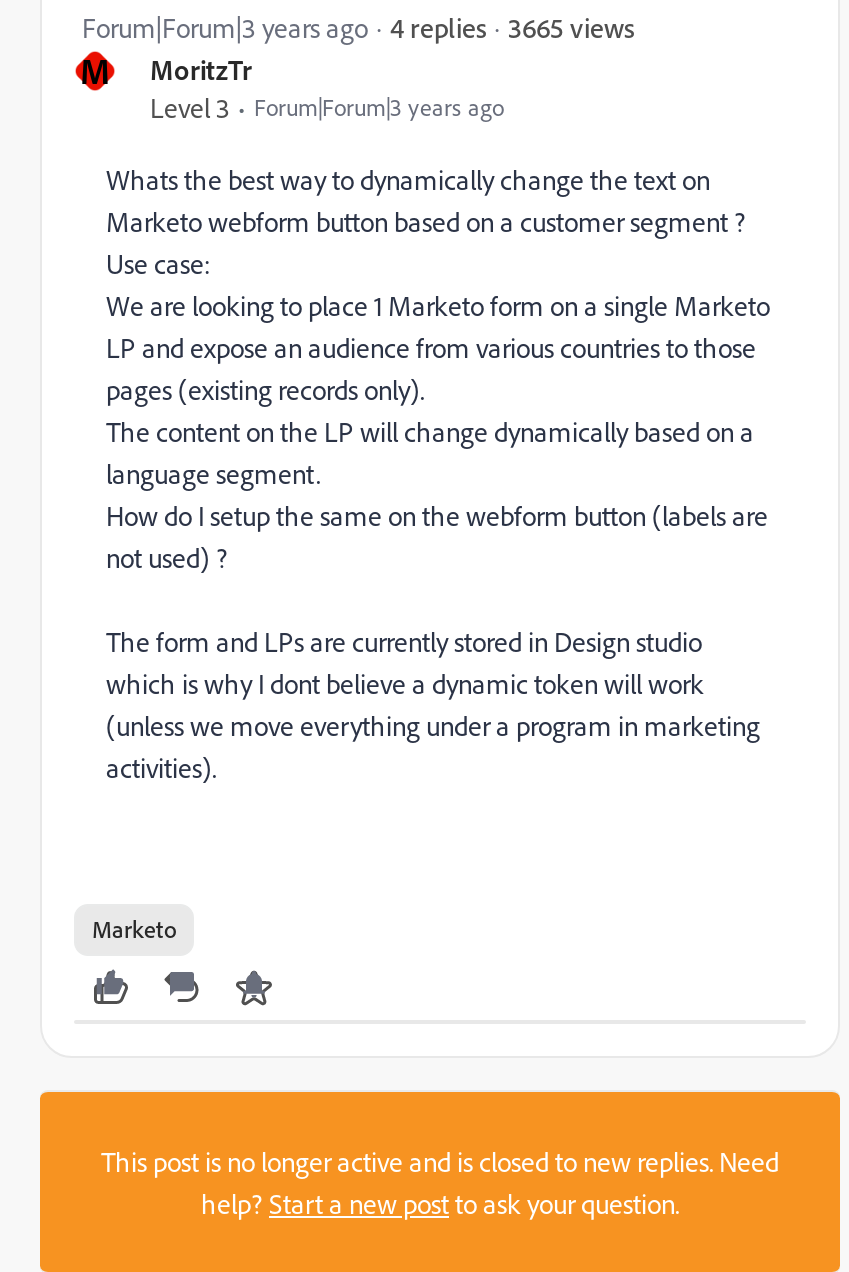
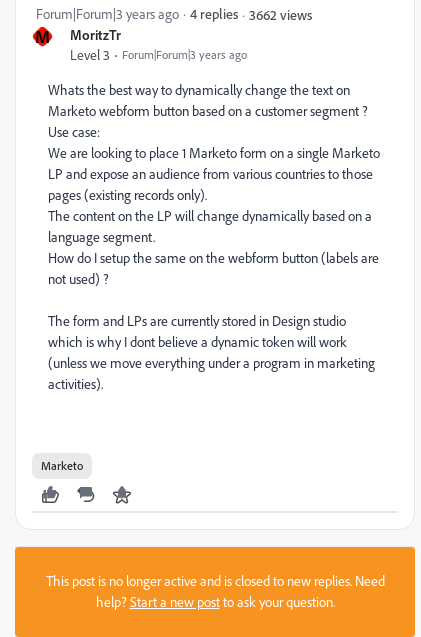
[508,9,634,43] 3665 views -> [249,5,312,22] 3662 views

